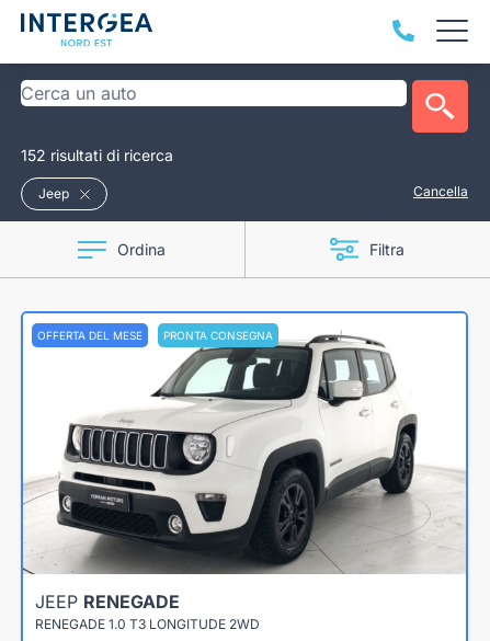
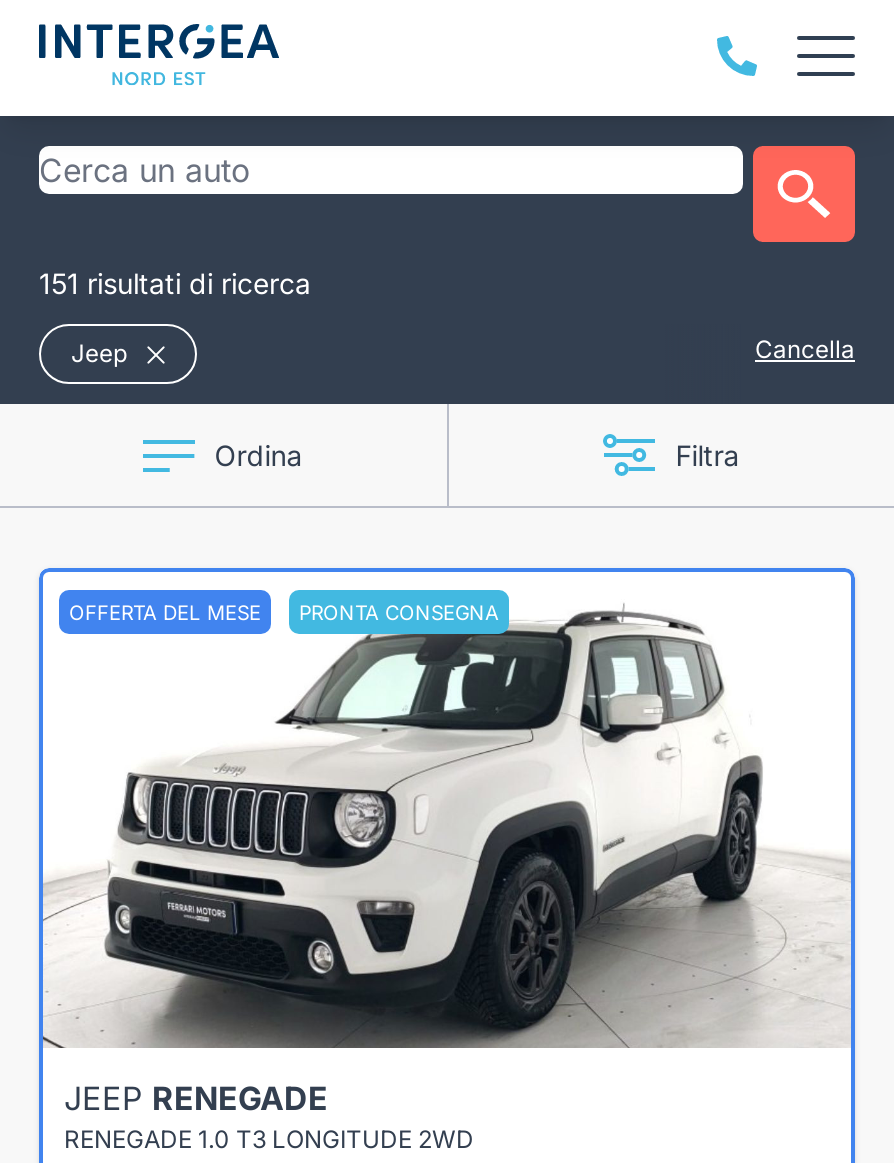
[21,146,173,165] 152 risultati di ricerca -> [39,267,311,301] 151 risultati di ricerca

